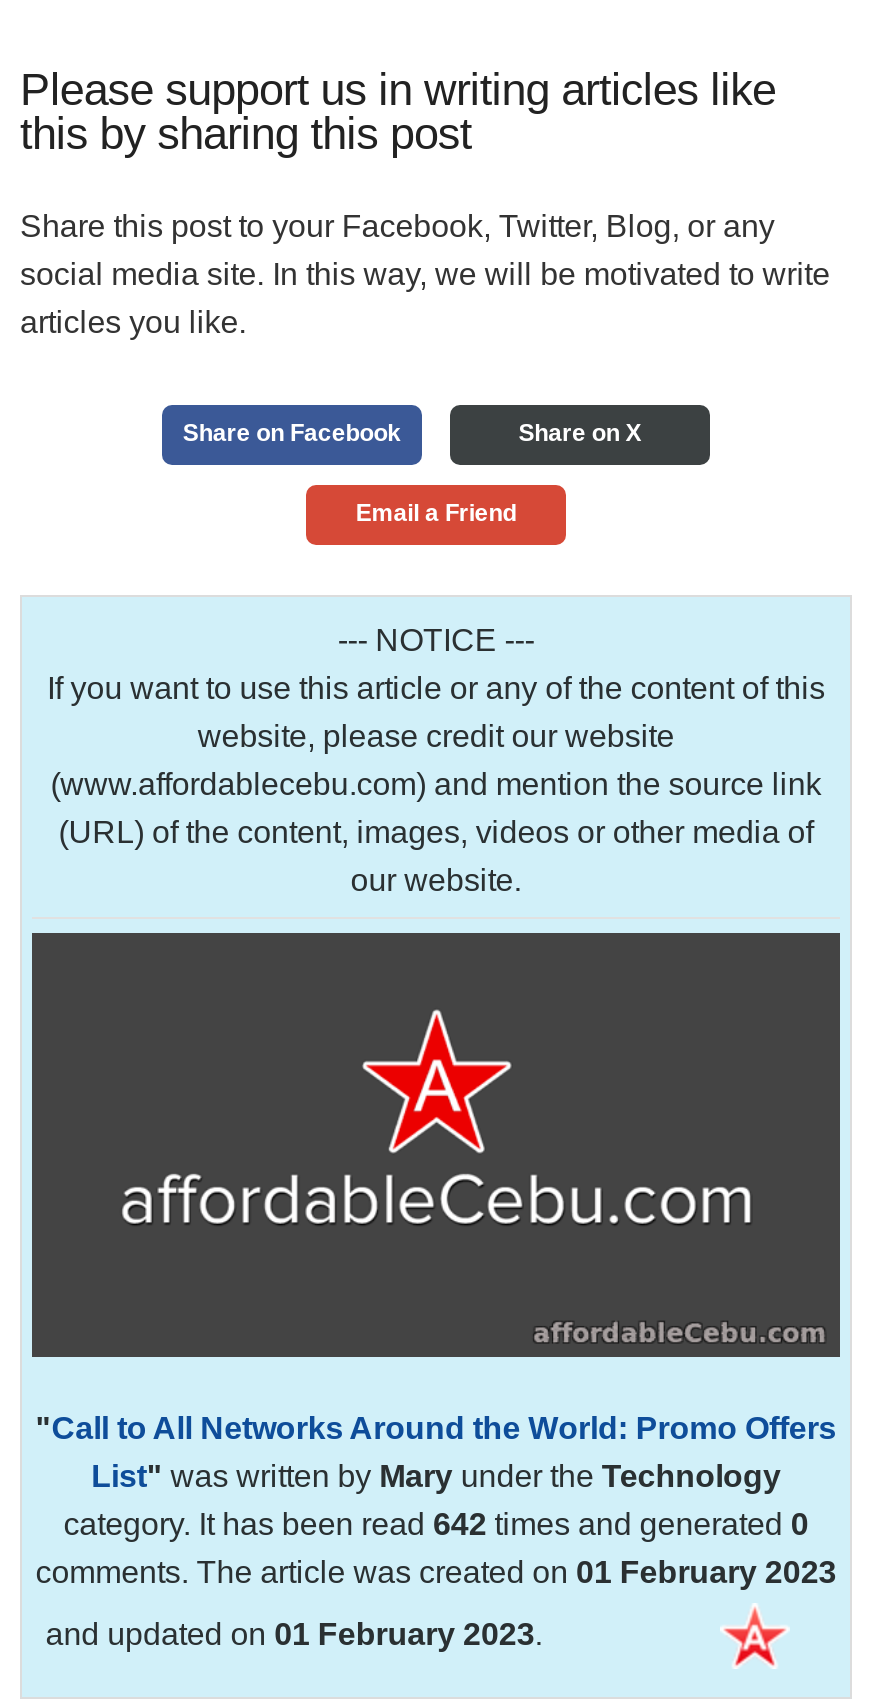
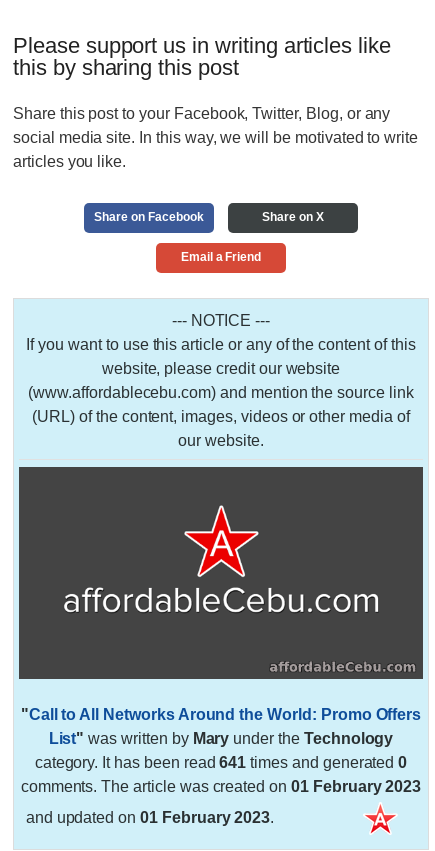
[63,1506,809,1540] category. It has been read 642 times and generated 0 -> [35,754,407,771] category. It has been read 641 times and generated 0

